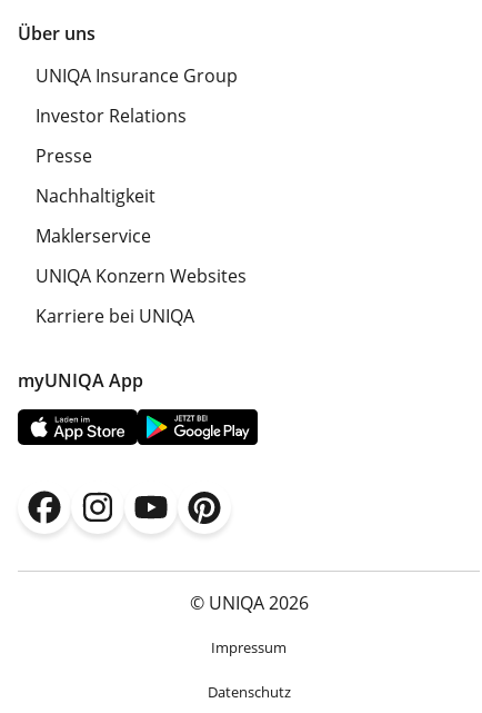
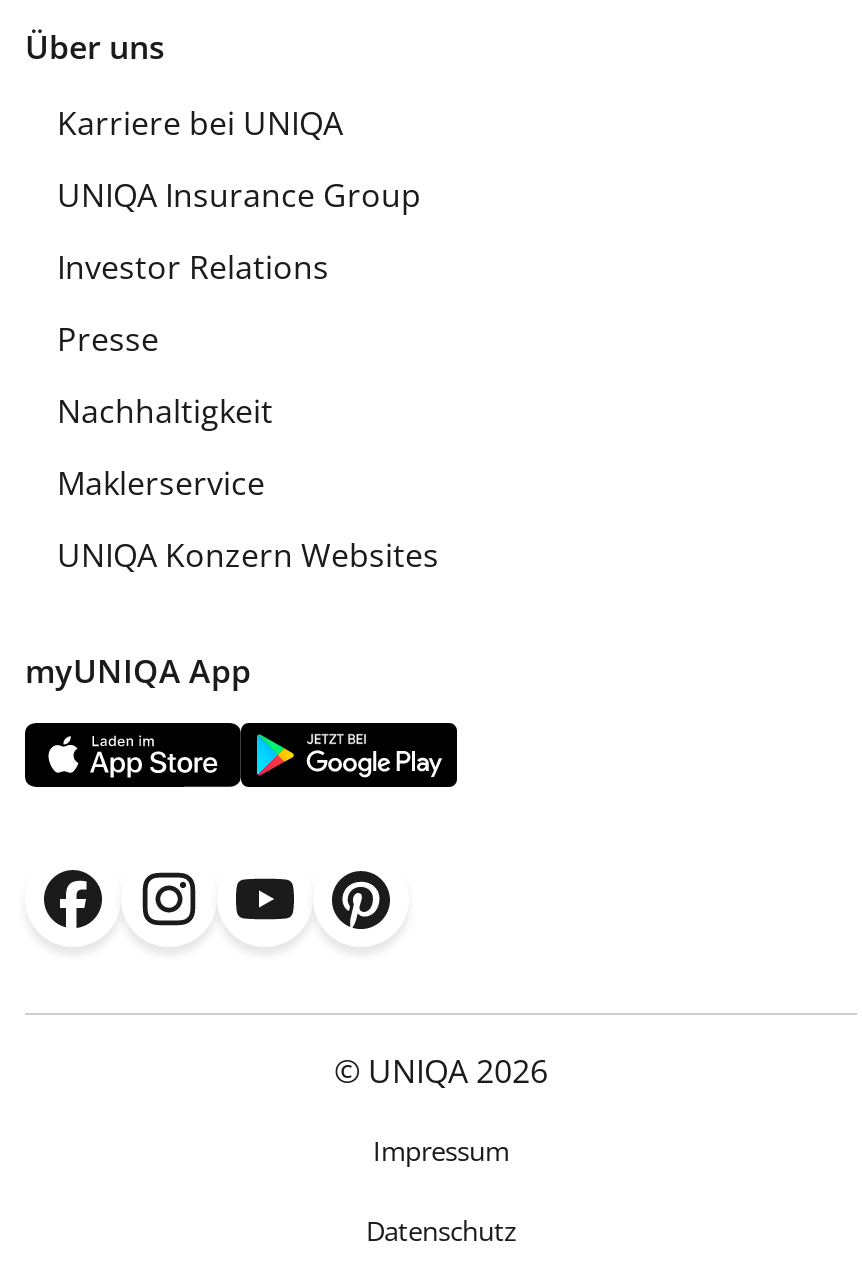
moved [36,64,247,288] -> [57,173,439,577]: UNIQA Insurance Group | Investor Relations | Presse | Nachhaltigkeit | Maklerservice | UNIQA Konzern Websites
moved [36,304,194,328] -> [57,101,343,145]: Karriere bei UNIQA

